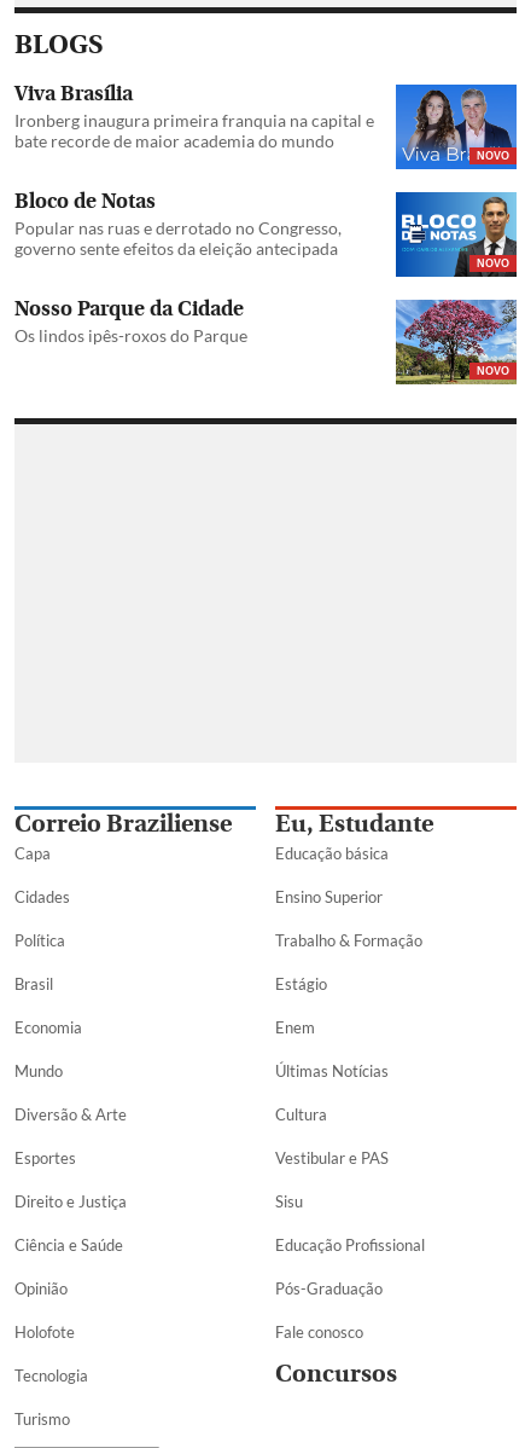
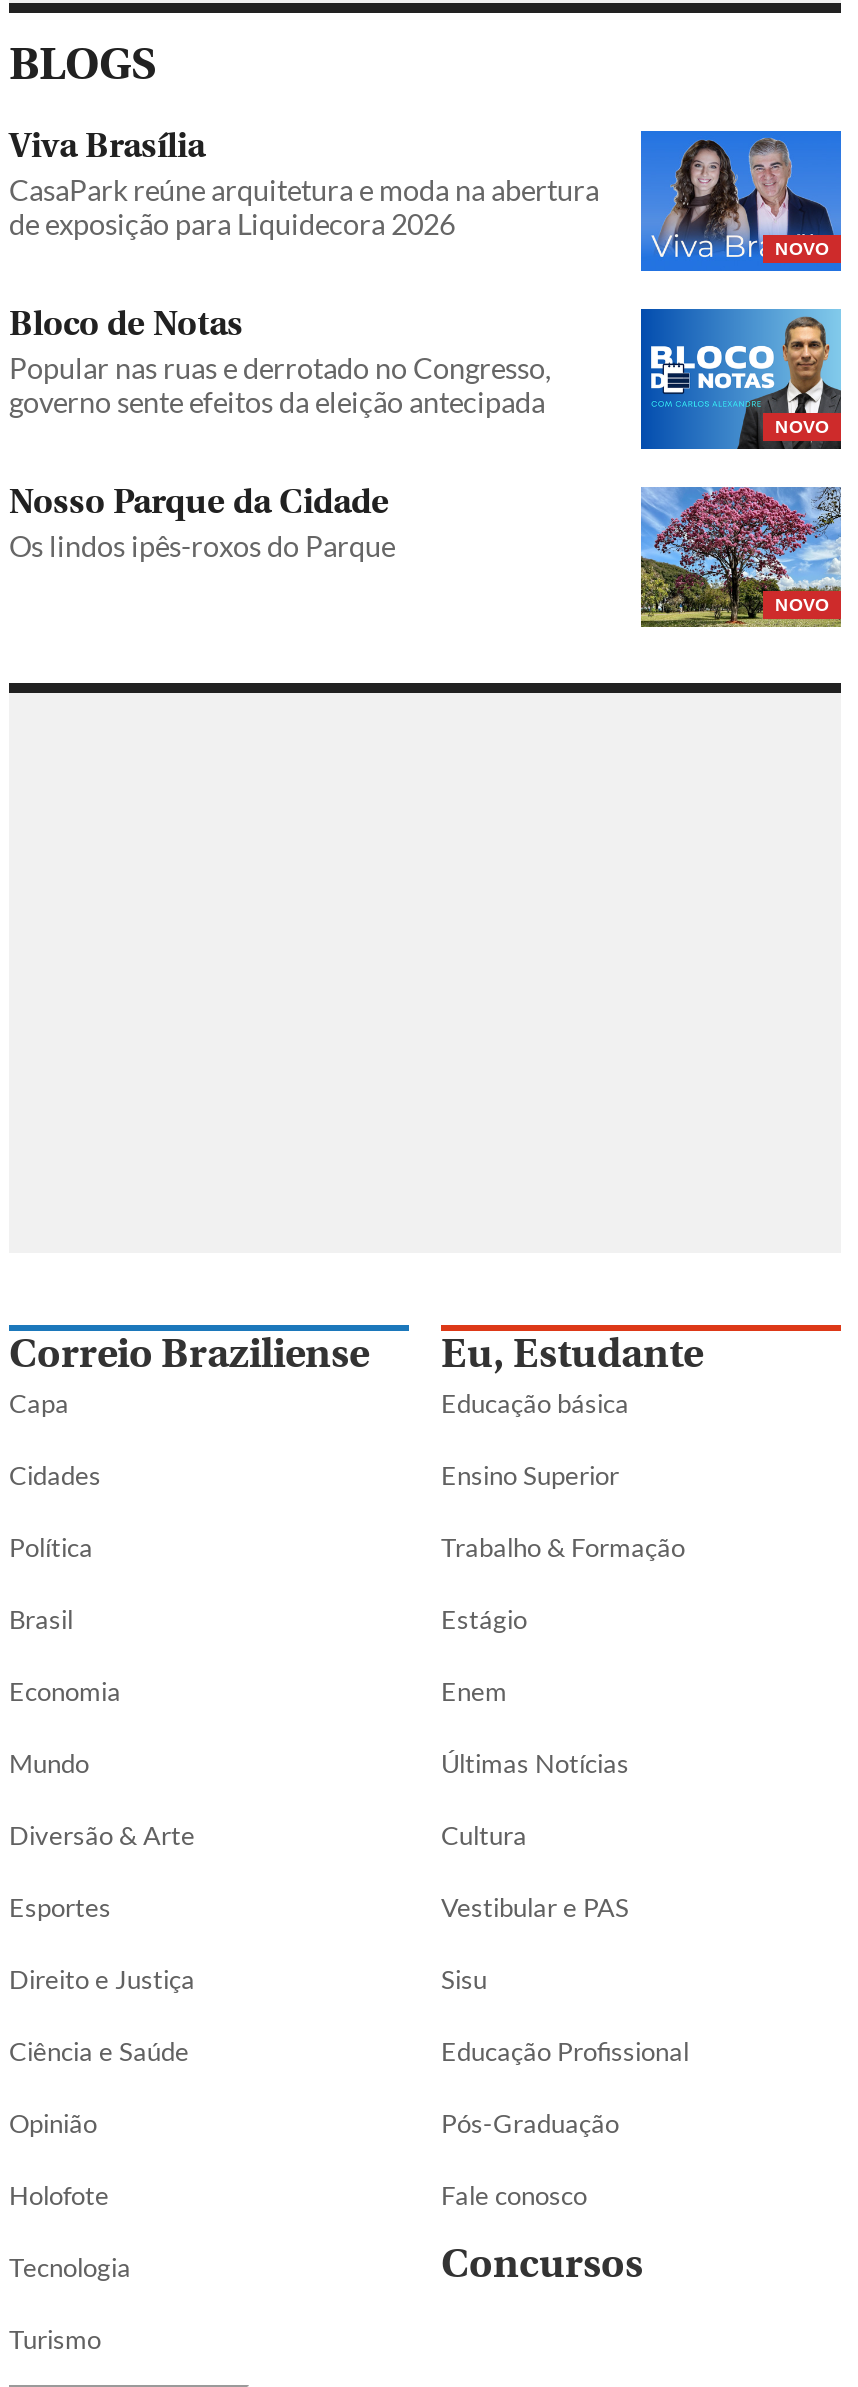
[14,110,374,151] Ironberg inaugura primeira franquia na capital e | bate recorde de maior academia do mundo -> [9,172,599,240] CasaPark reúne arquitetura e moda na abertura | de exposição para Liquidecora 2026

